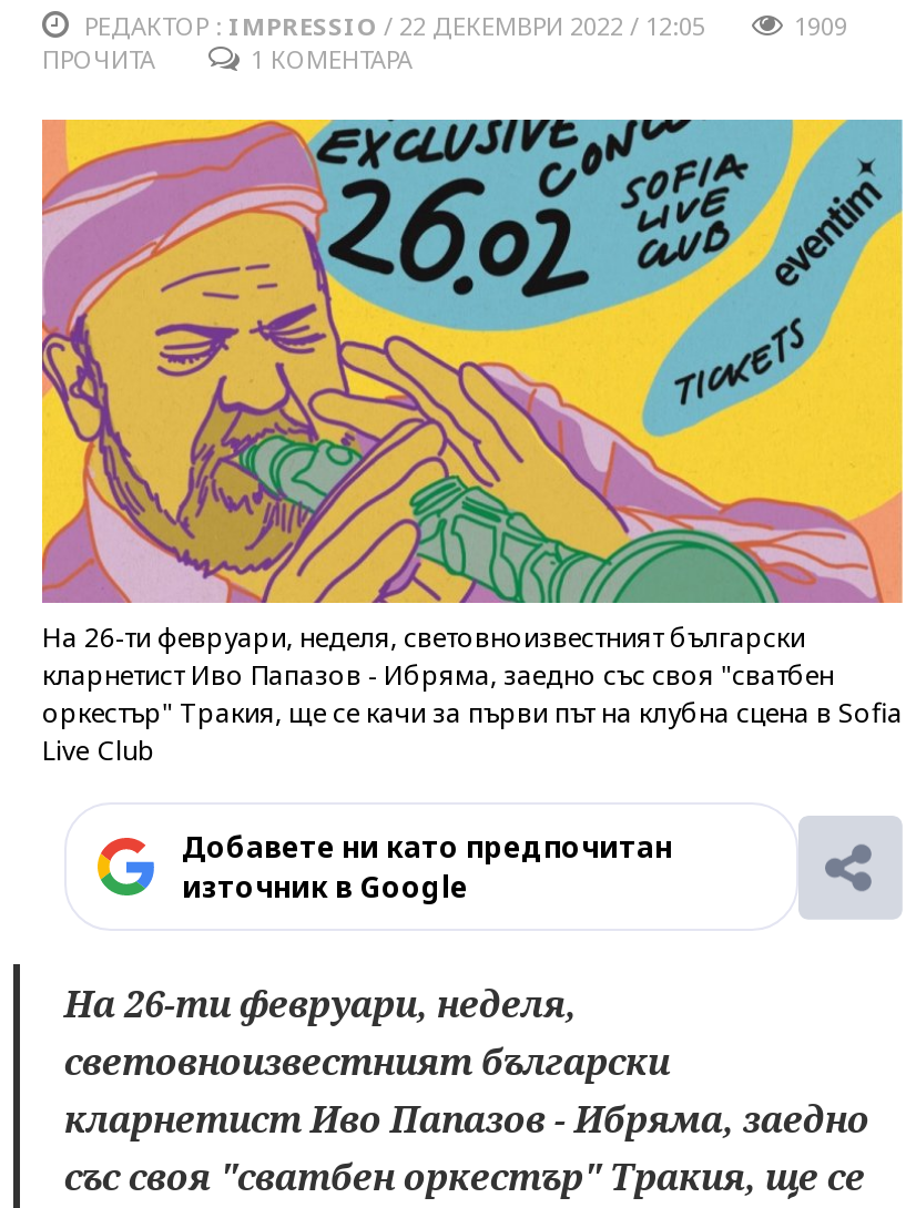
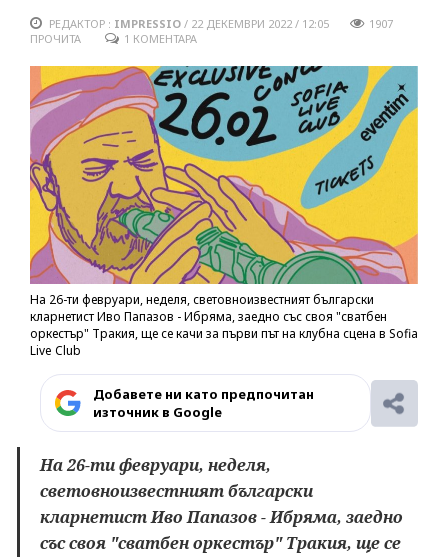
[794,9,847,42] 1909 -> [369,16,393,31] 1907

